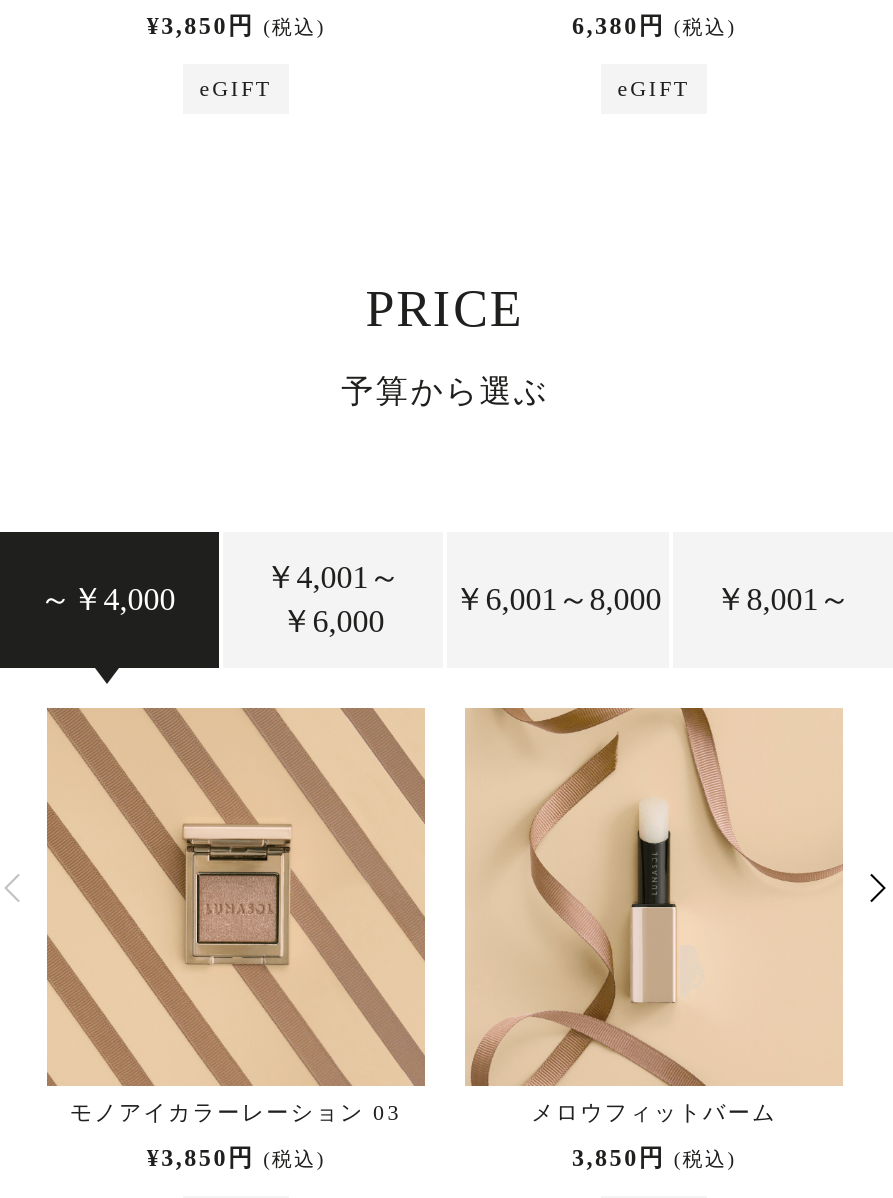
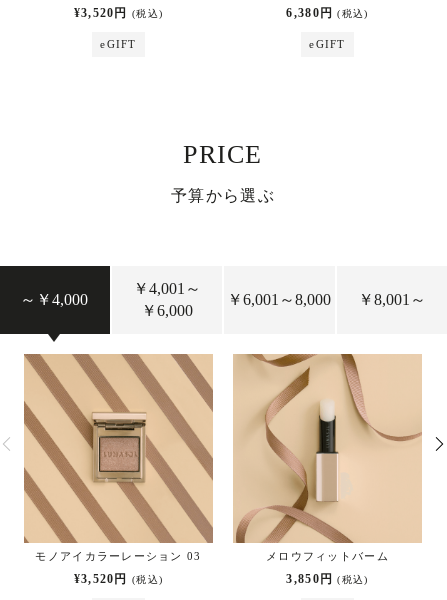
[147,13,325,41] ¥3,850円 (税込) -> [74,6,163,20] ¥3,520円 (税込)
[147,1145,325,1173] ¥3,850円 (税込) -> [74,572,163,586] ¥3,520円 (税込)

